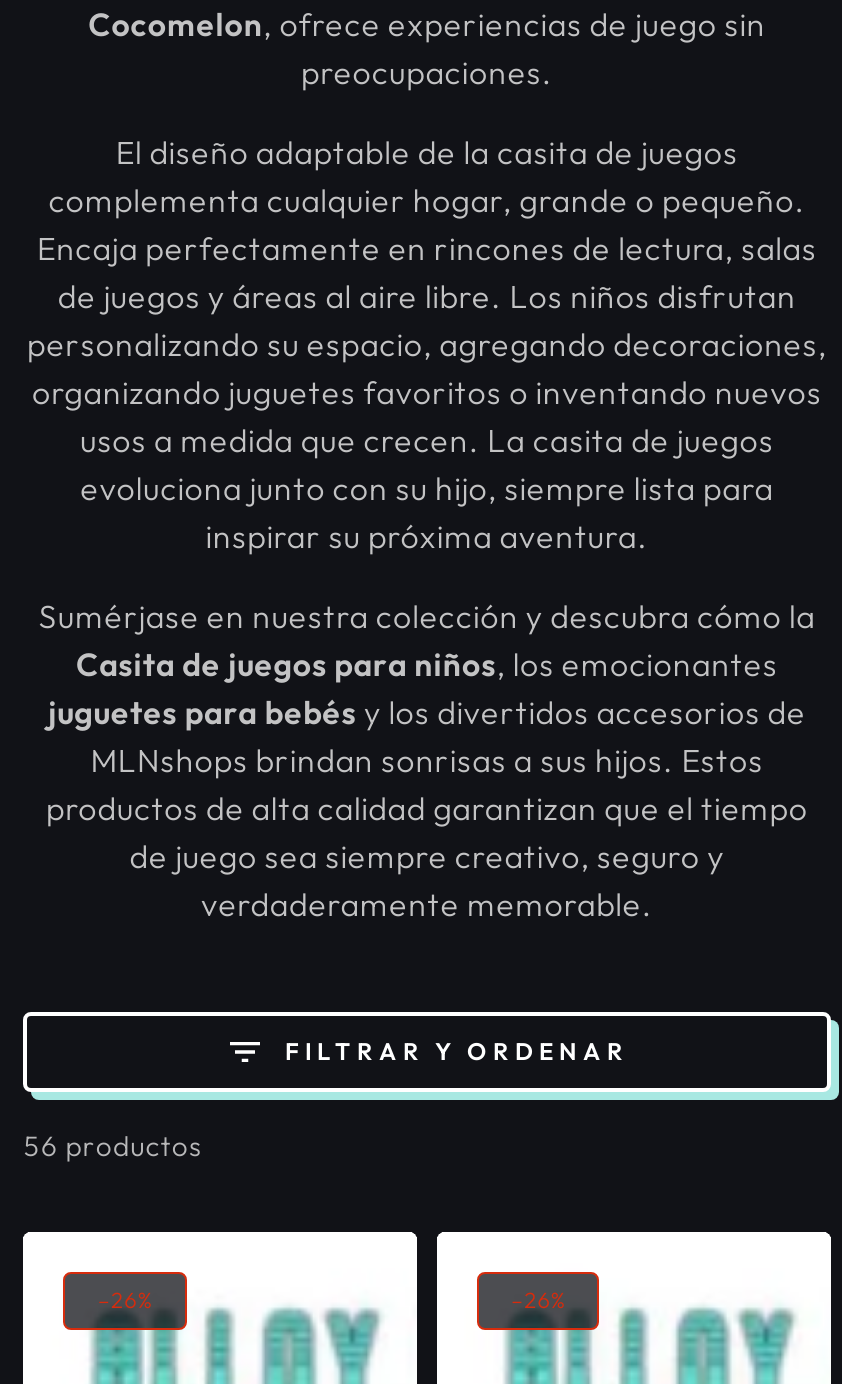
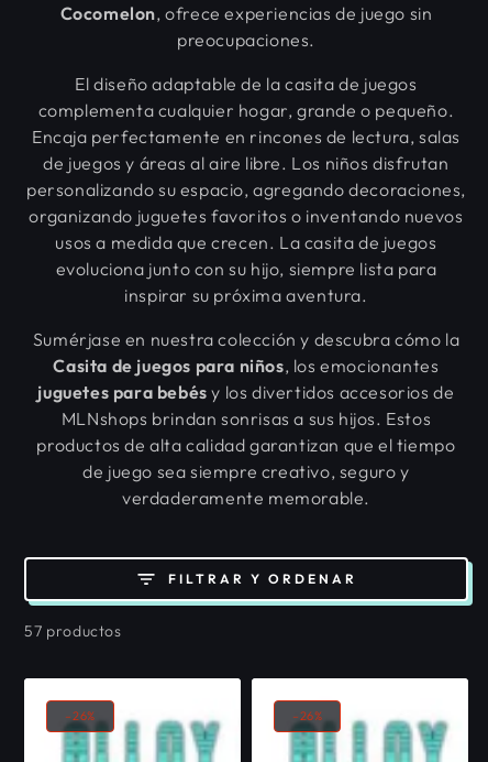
[24,1128,202,1164] 56 productos -> [25,621,122,641] 57 productos

